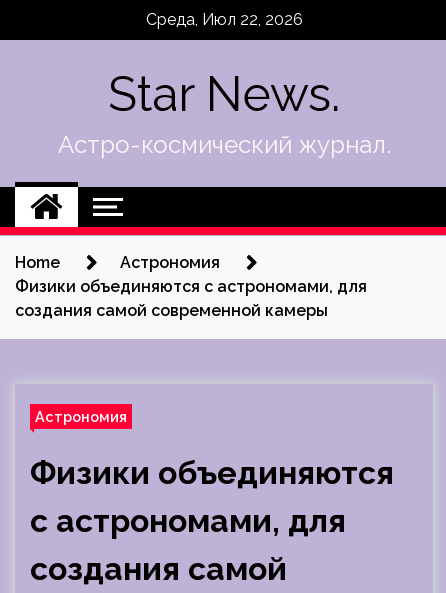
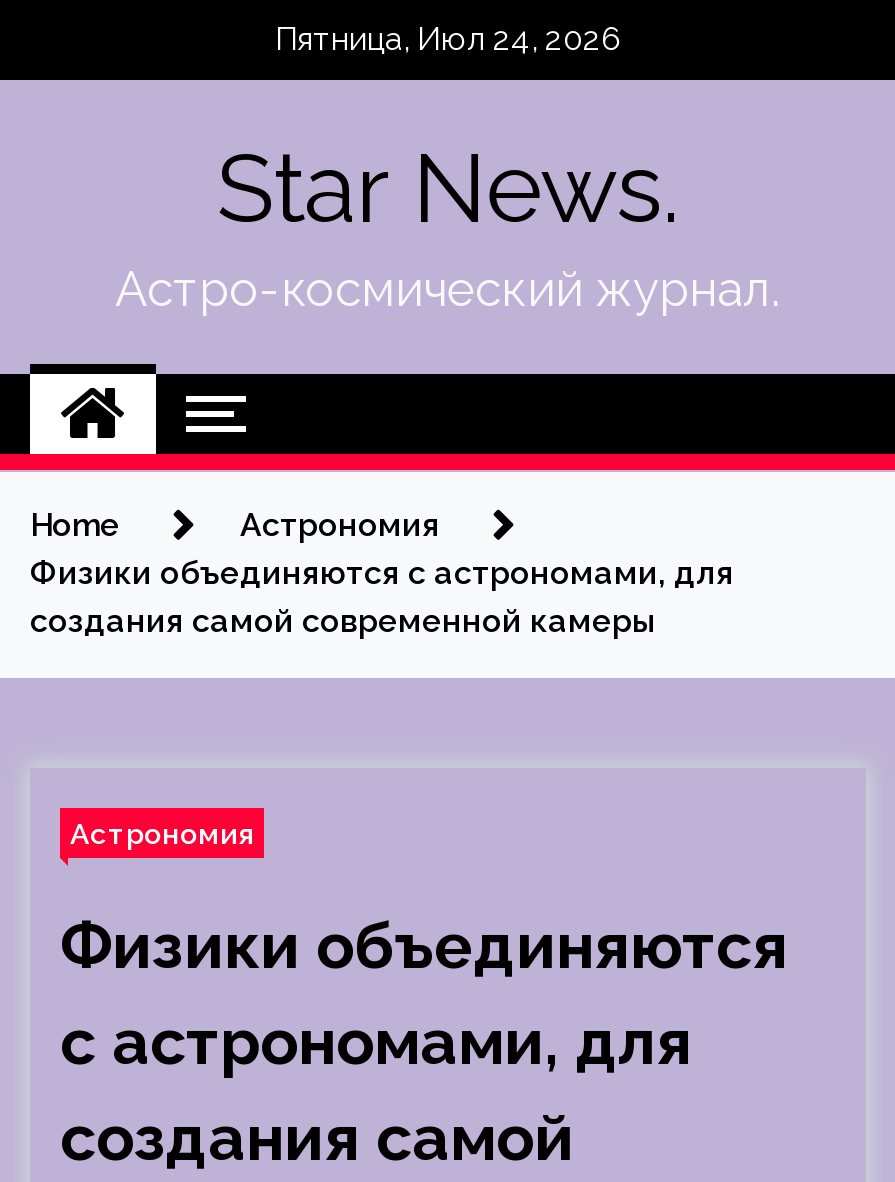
[145,10,302,29] Среда, Июл 22, 2026 -> [275,20,621,58] Пятница, Июл 24, 2026

